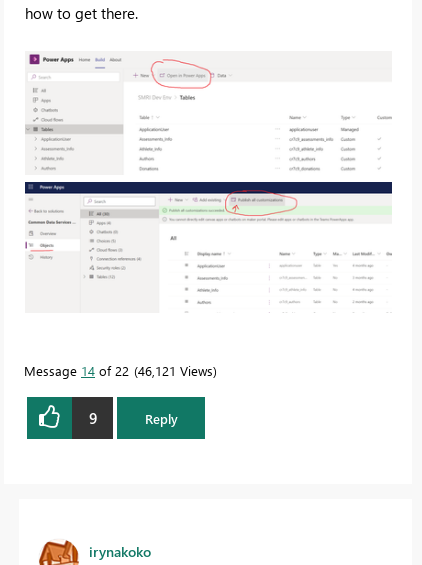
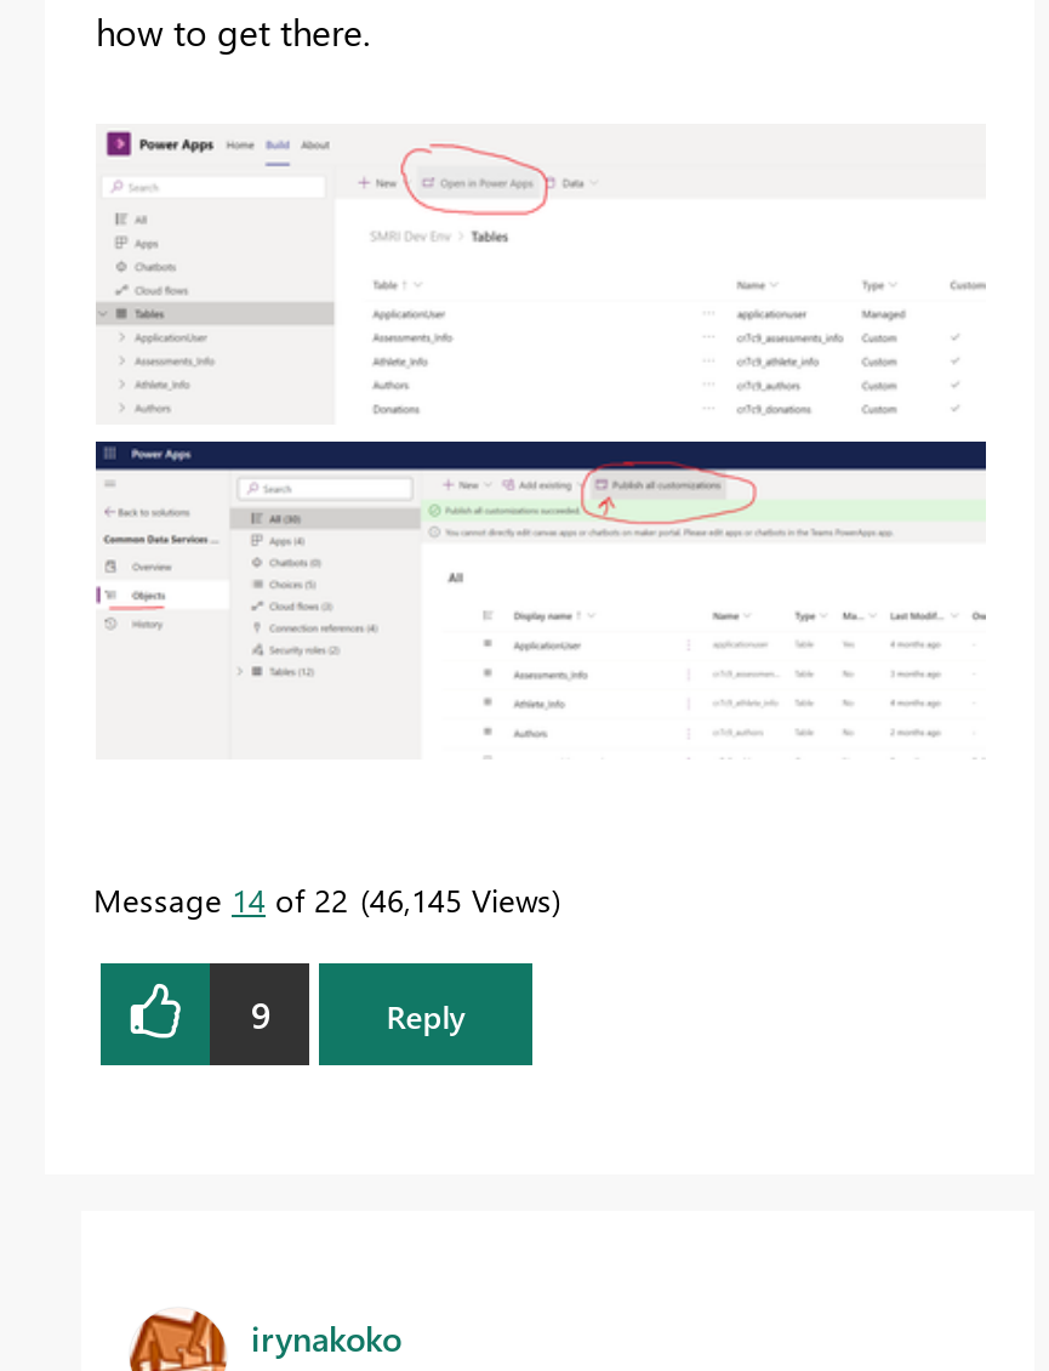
[24,362,213,379] Message 14 of 22 46,121 Views -> [93,879,552,920] Message 14 of 22 46,145 Views

